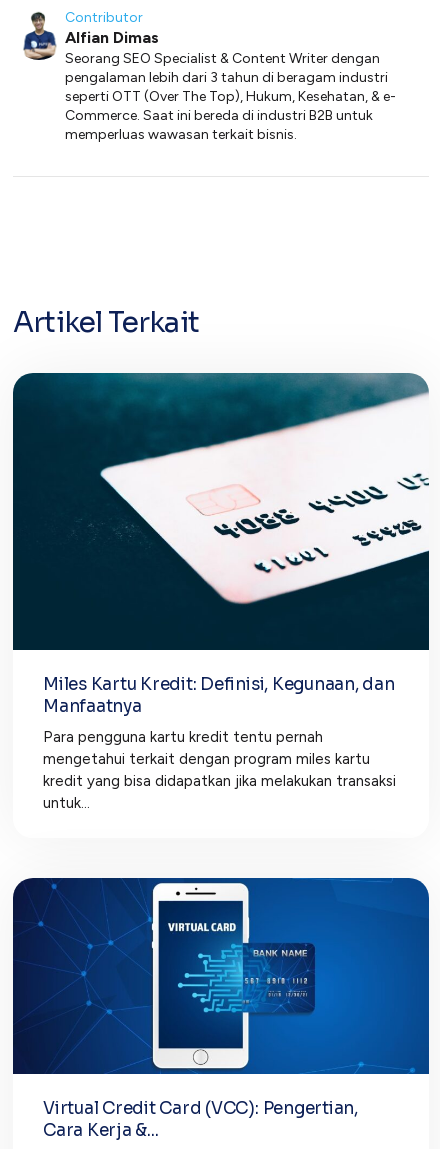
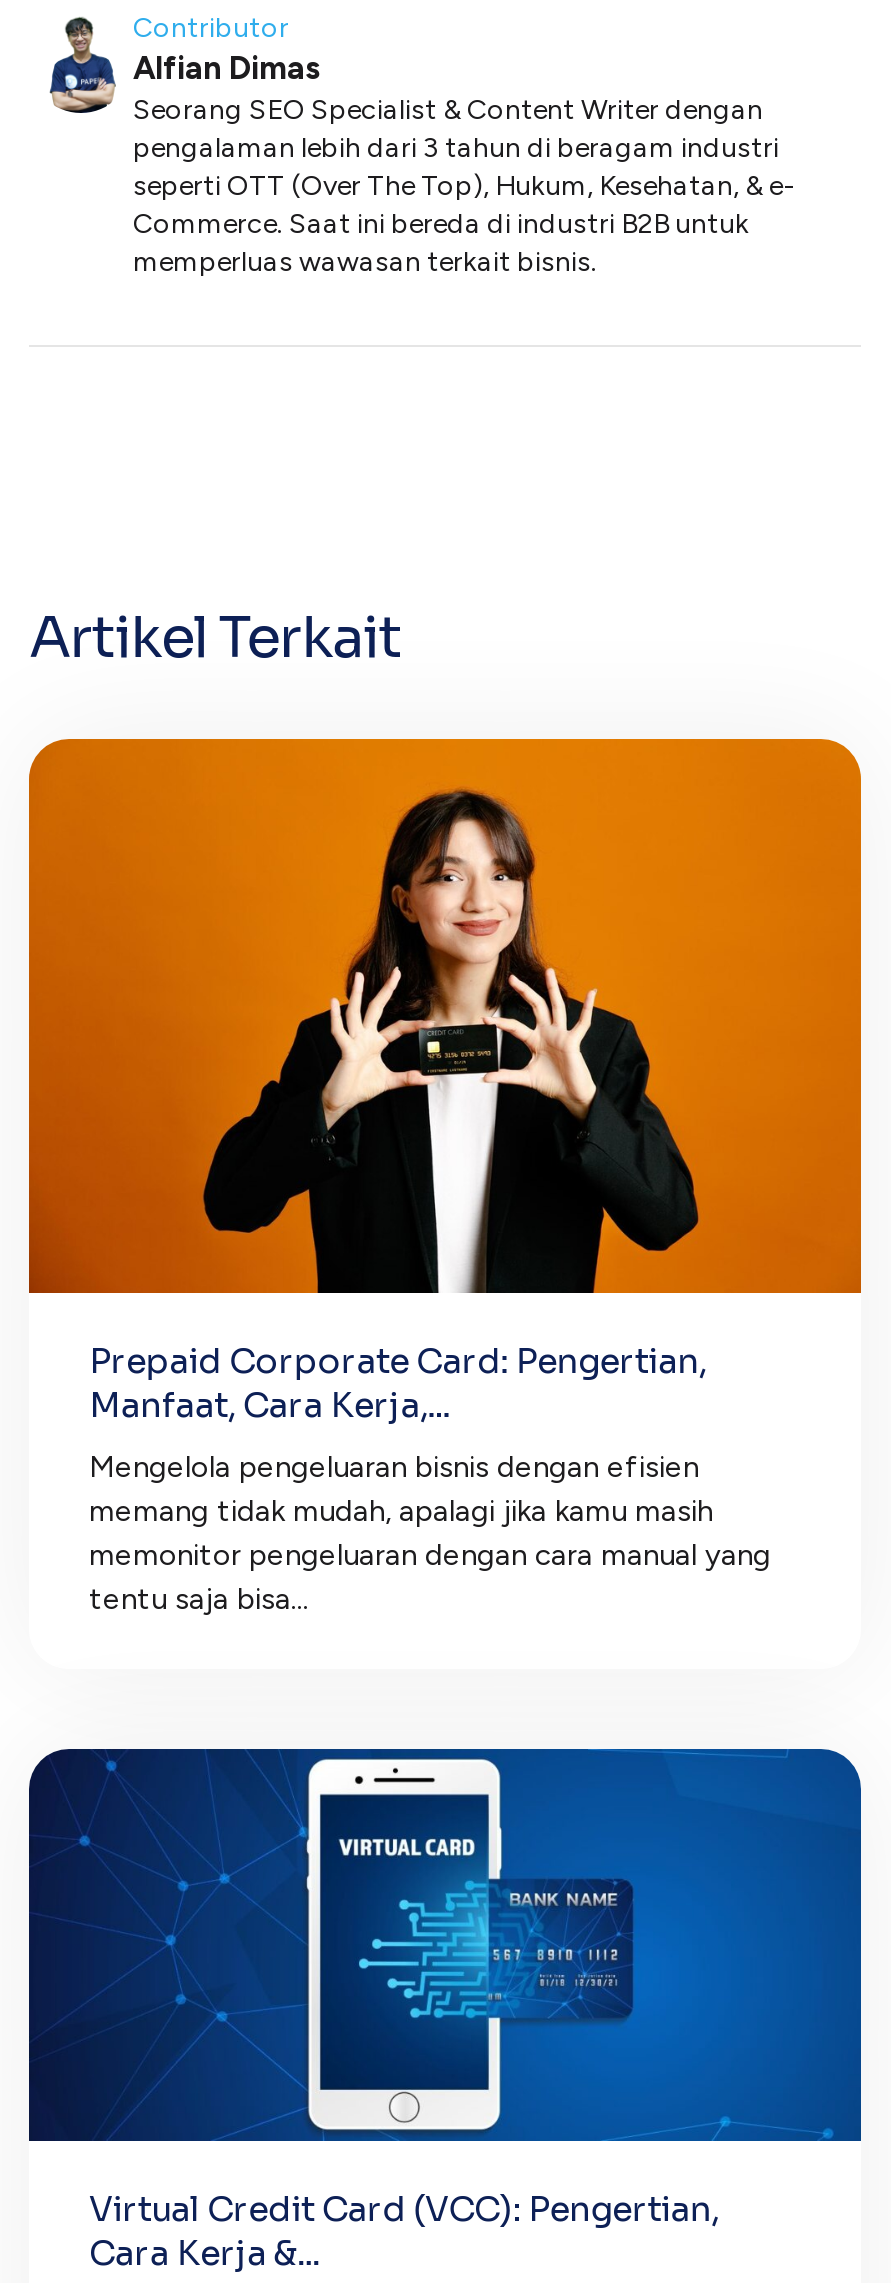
[12,372,430,717] [image] | Miles Kartu Kredit: Definisi, Kegunaan, dan | Manfaatnya -> [27,737,863,1427] [image] | Prepaid Corporate Card: Pengertian, | Manfaat, Cara Kerja,...
[43,728,396,812] Para pengguna kartu kredit tentu pernah | mengetahui terkait dengan program miles kartu | kredit yang bisa didapatkan jika melakukan transaksi | untuk... -> [89,1449,771,1617] Mengelola pengeluaran bisnis dengan efisien | memang tidak mudah, apalagi jika kamu masih | memonitor pengeluaran dengan cara manual yang | tentu saja bisa...

